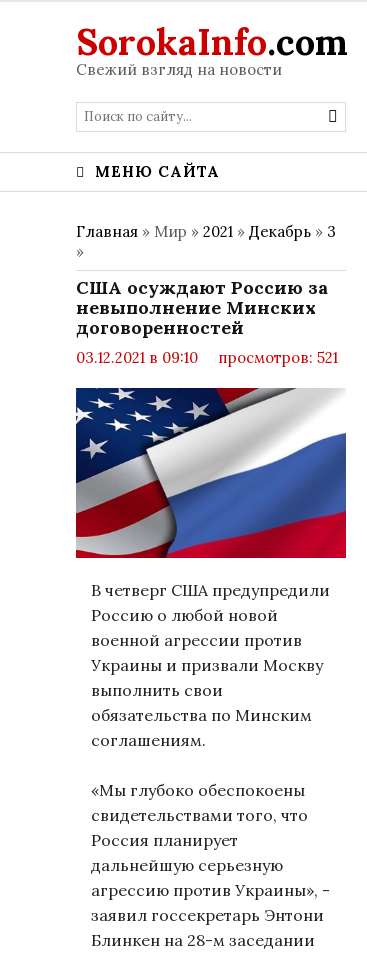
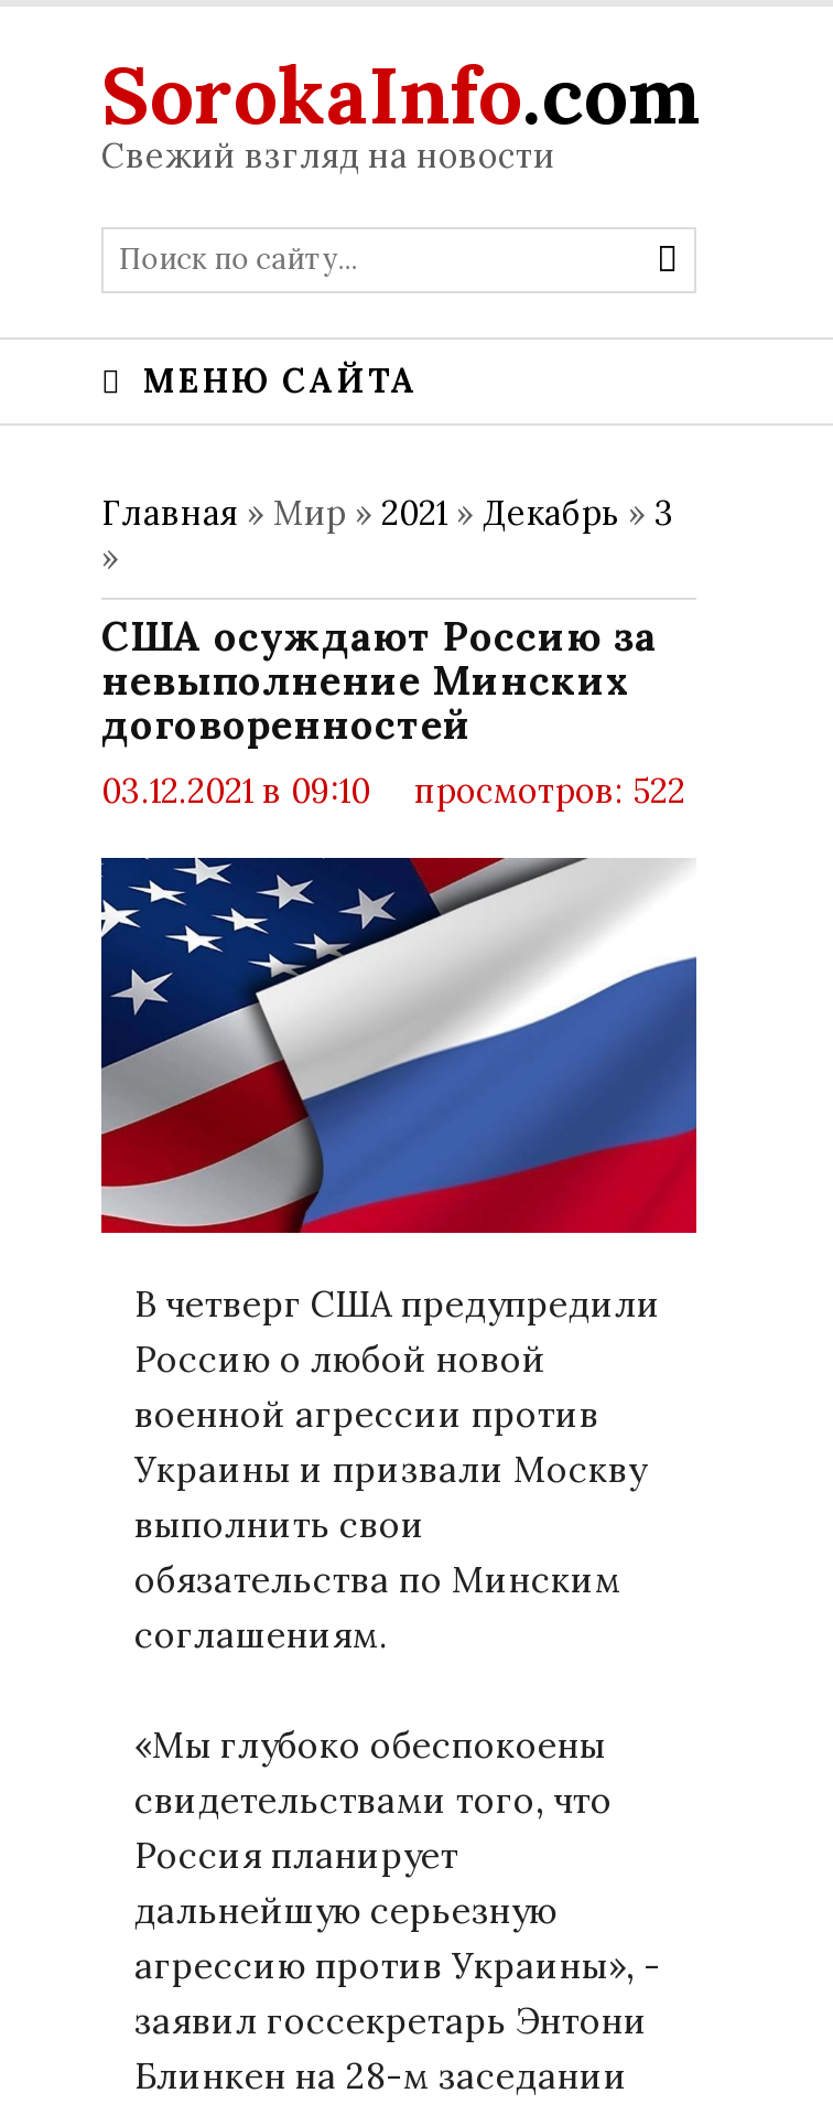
[76,348,338,367] 03.12.2021 в 09:10 просмотров: 521 -> [101,770,685,812] 03.12.2021 в 09:10 просмотров: 522

